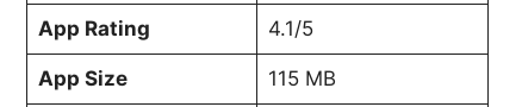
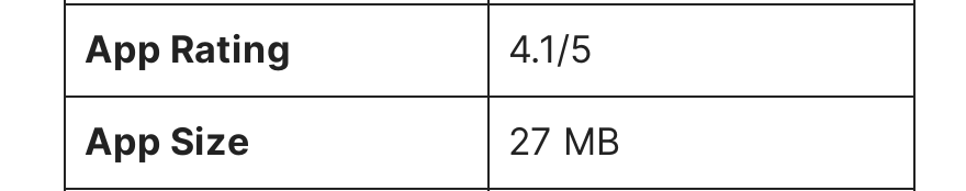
[268,66,335,90] 115 MB -> [508,120,620,164] 27 MB

